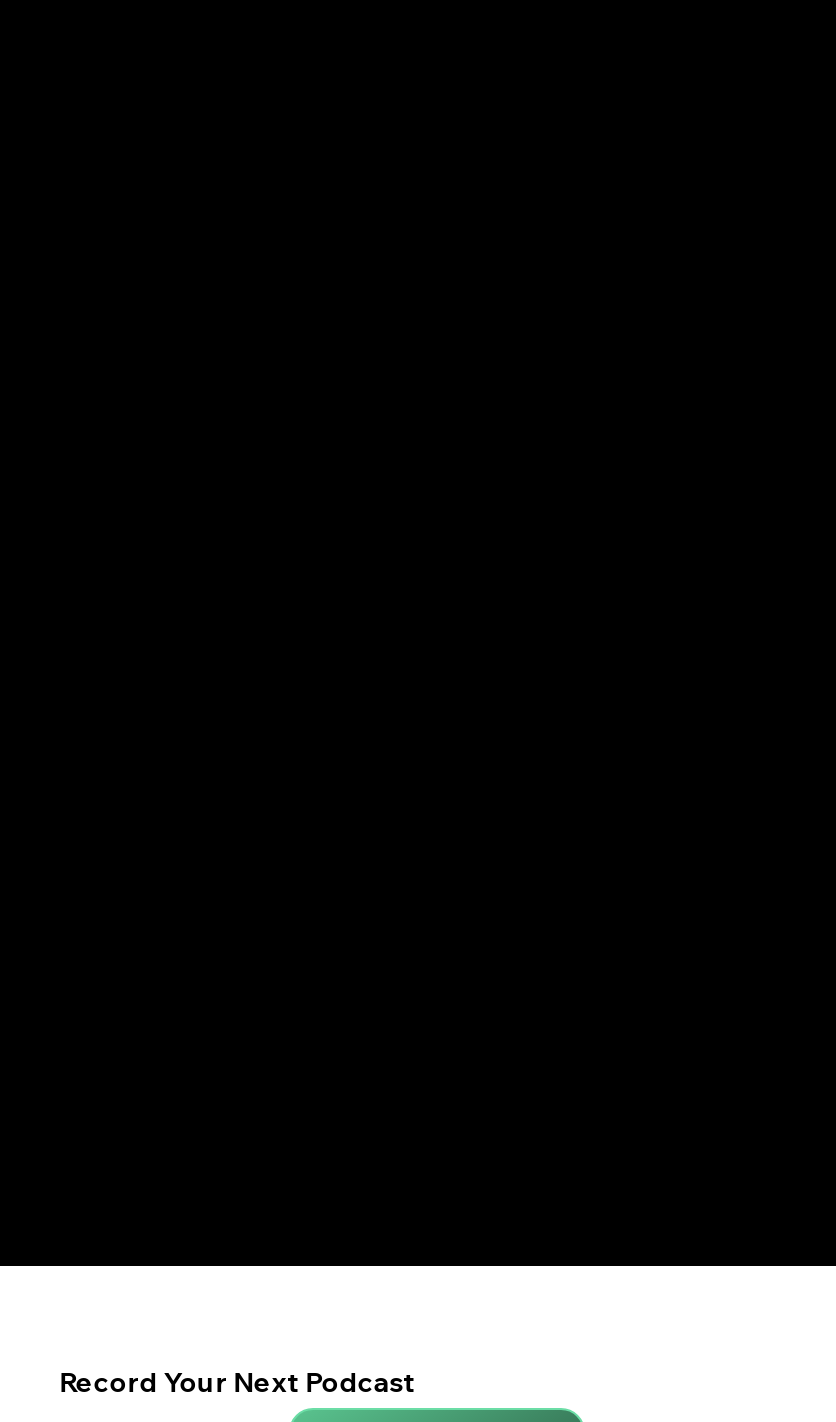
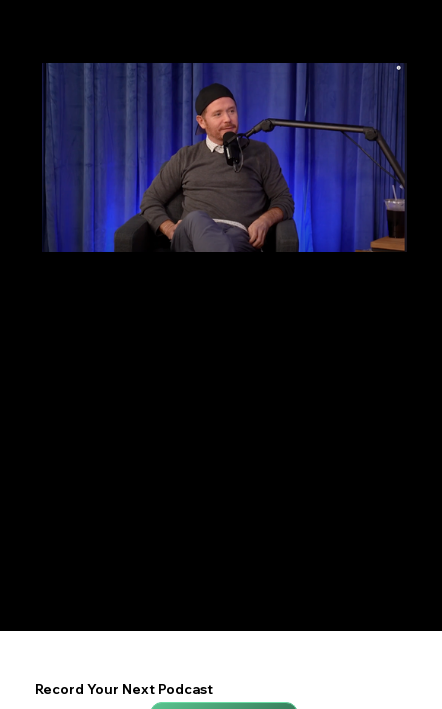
none -> [42,62,406,253] [image]

